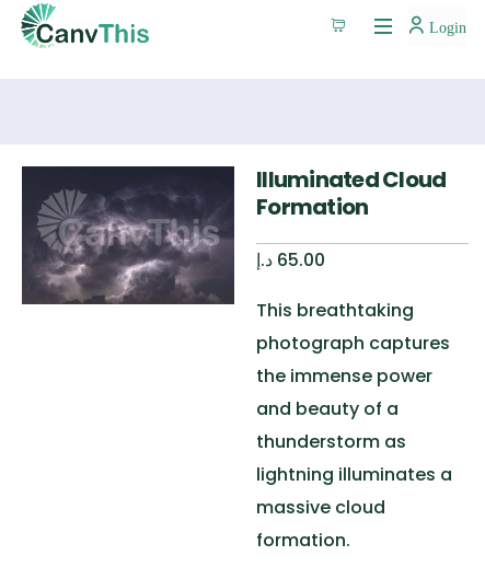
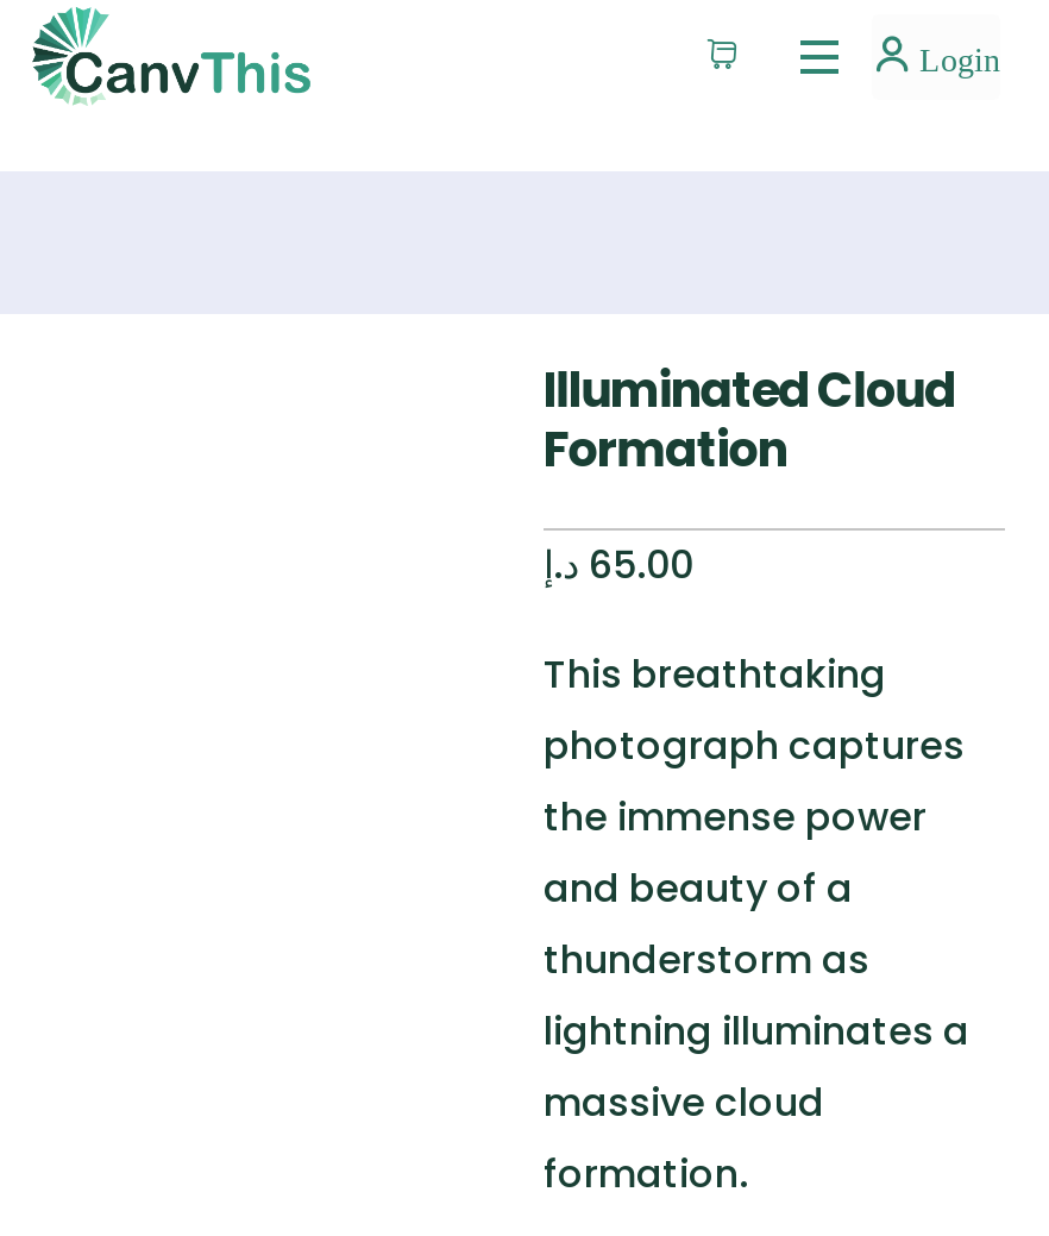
[21,165,235,305] [image] -> none

